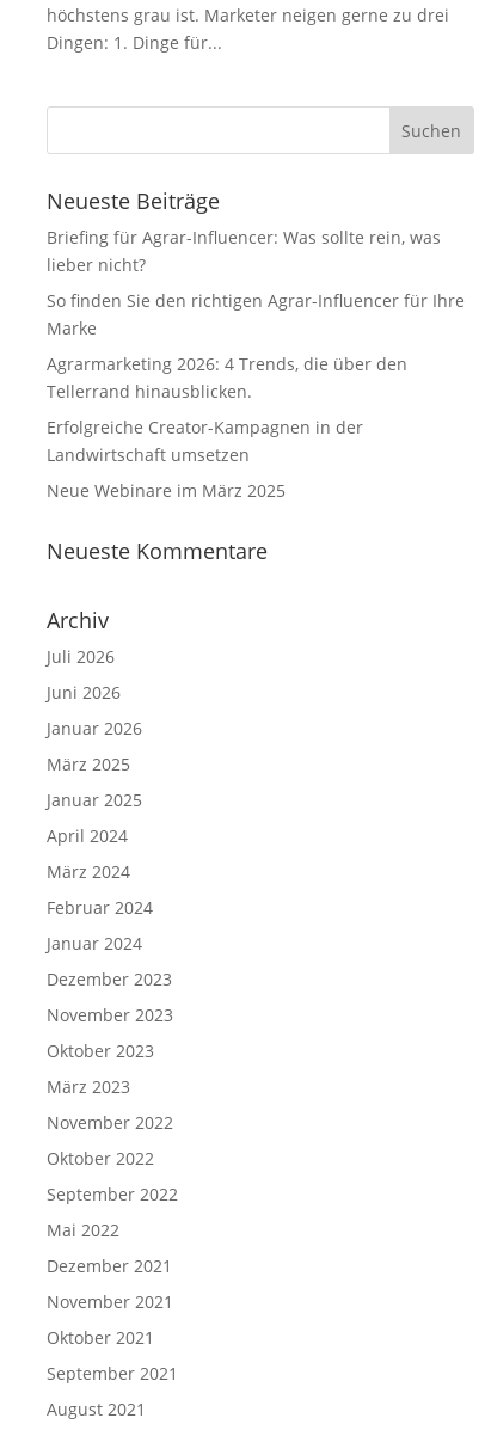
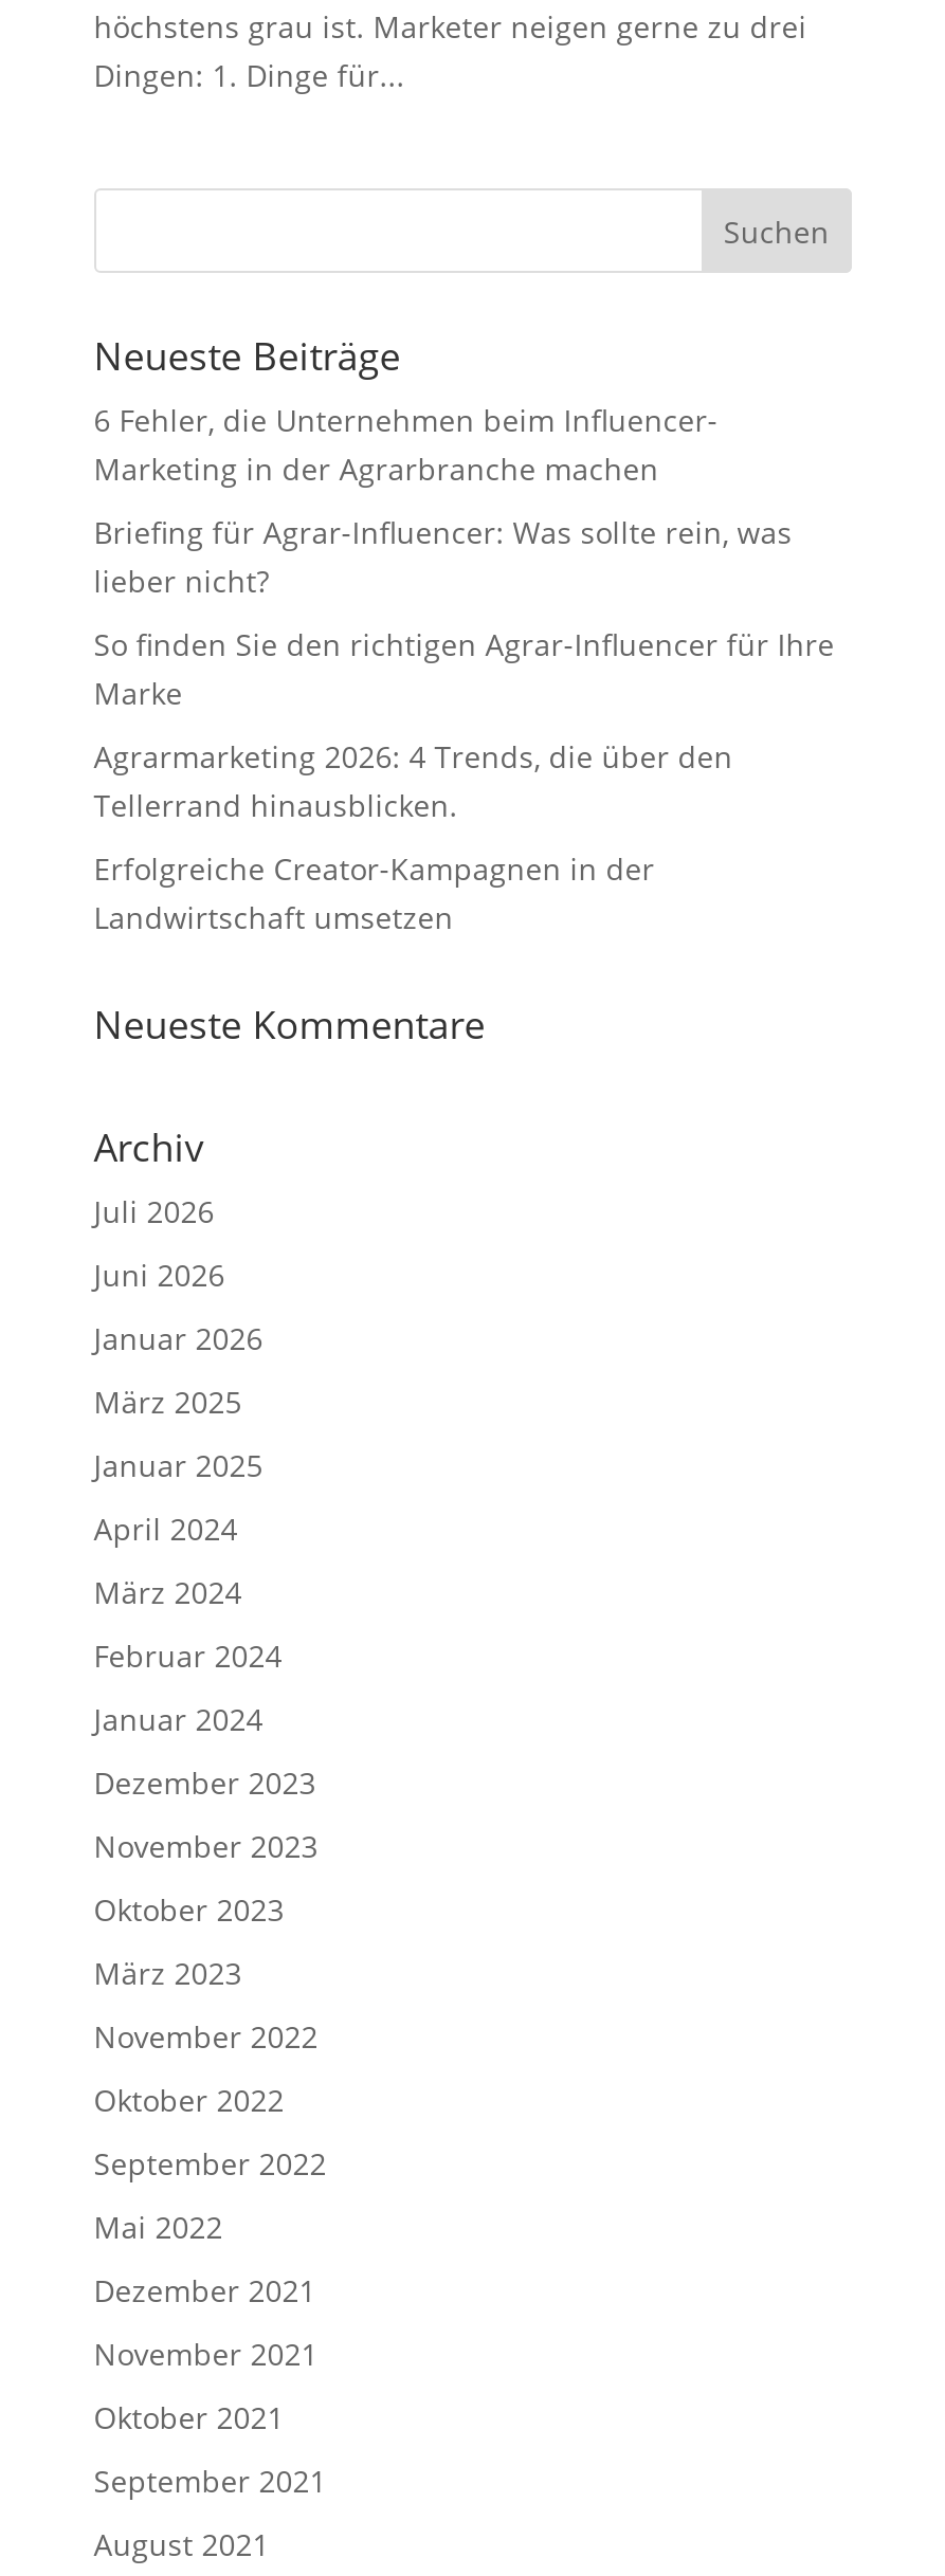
none -> [94,400,718,489] 6 Fehler, die Unternehmen beim Influencer- | Marketing in der Agrarbranche machen
moved [46,226,464,466] -> [94,512,835,937]: Briefing für Agrar-Influencer: Was sollte rein, was | lieber nicht? | So finden Sie den richtigen Agrar-Influencer für Ihre | Marke | Agrarmarketing 2026: 4 Trends, die über den | Tellerrand hinausblicken. | Erfolgreiche Creator-Kampagnen in der | Landwirtschaft umsetzen
[46,479,285,502] Neue Webinare im März 2025 -> none

